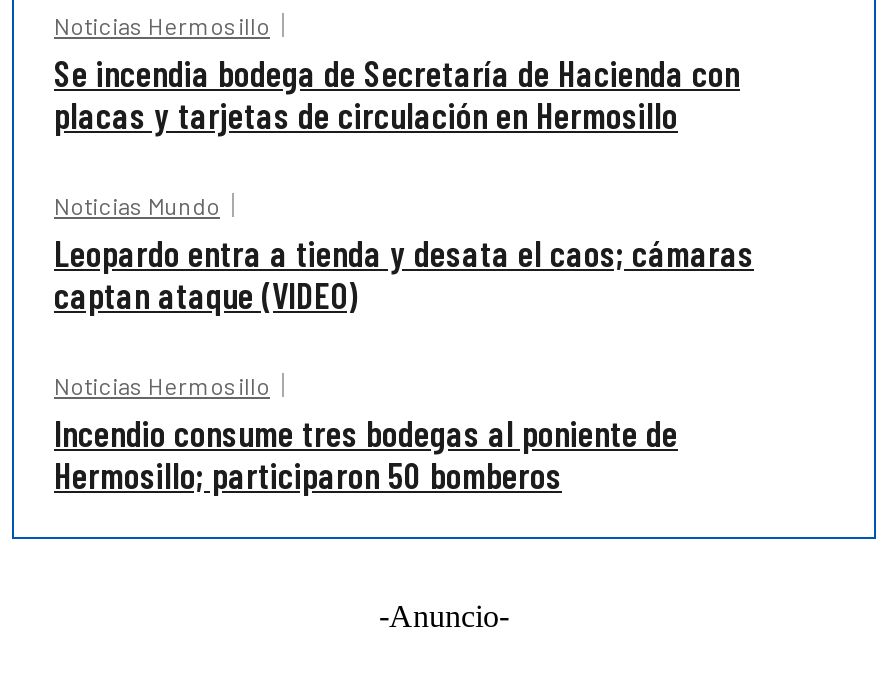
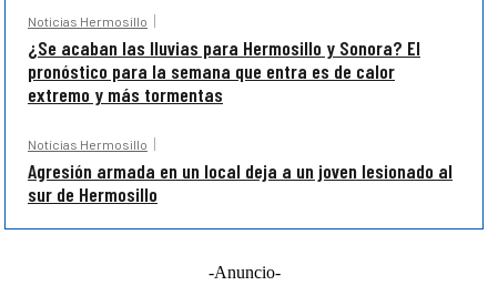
[54,51,754,317] Se incendia bodega de Secretaría de Hacienda con | placas y tarjetas de circulación en Hermosillo | Noticias Mundo | Leopardo entra a tienda y desata el caos; cámaras | captan ataque (VIDEO) -> [28,36,420,107] ¿Se acaban las lluvias para Hermosillo y Sonora? El | pronóstico para la semana que entra es de calor | extremo y más tormentas
[54,411,678,497] Incendio consume tres bodegas al poniente de | Hermosillo; participaron 50 bomberos -> [28,159,453,206] Agresión armada en un local deja a un joven lesionado al | sur de Hermosillo

